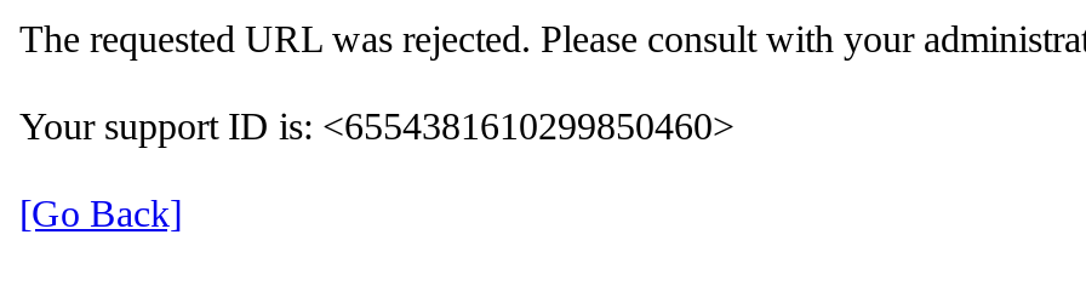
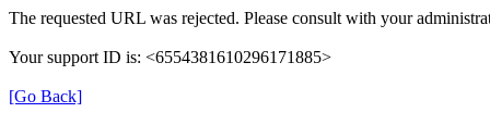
[19,105,735,147] Your support ID is: <6554381610299850460> -> [9,48,331,66] Your support ID is: <6554381610296171885>

